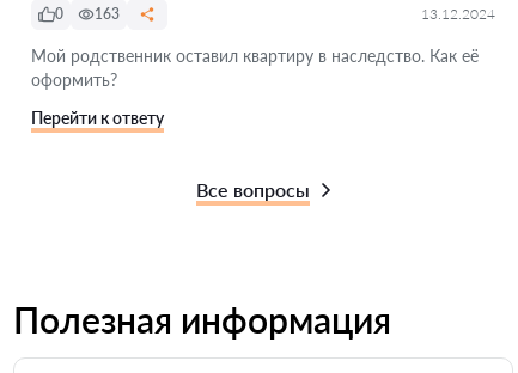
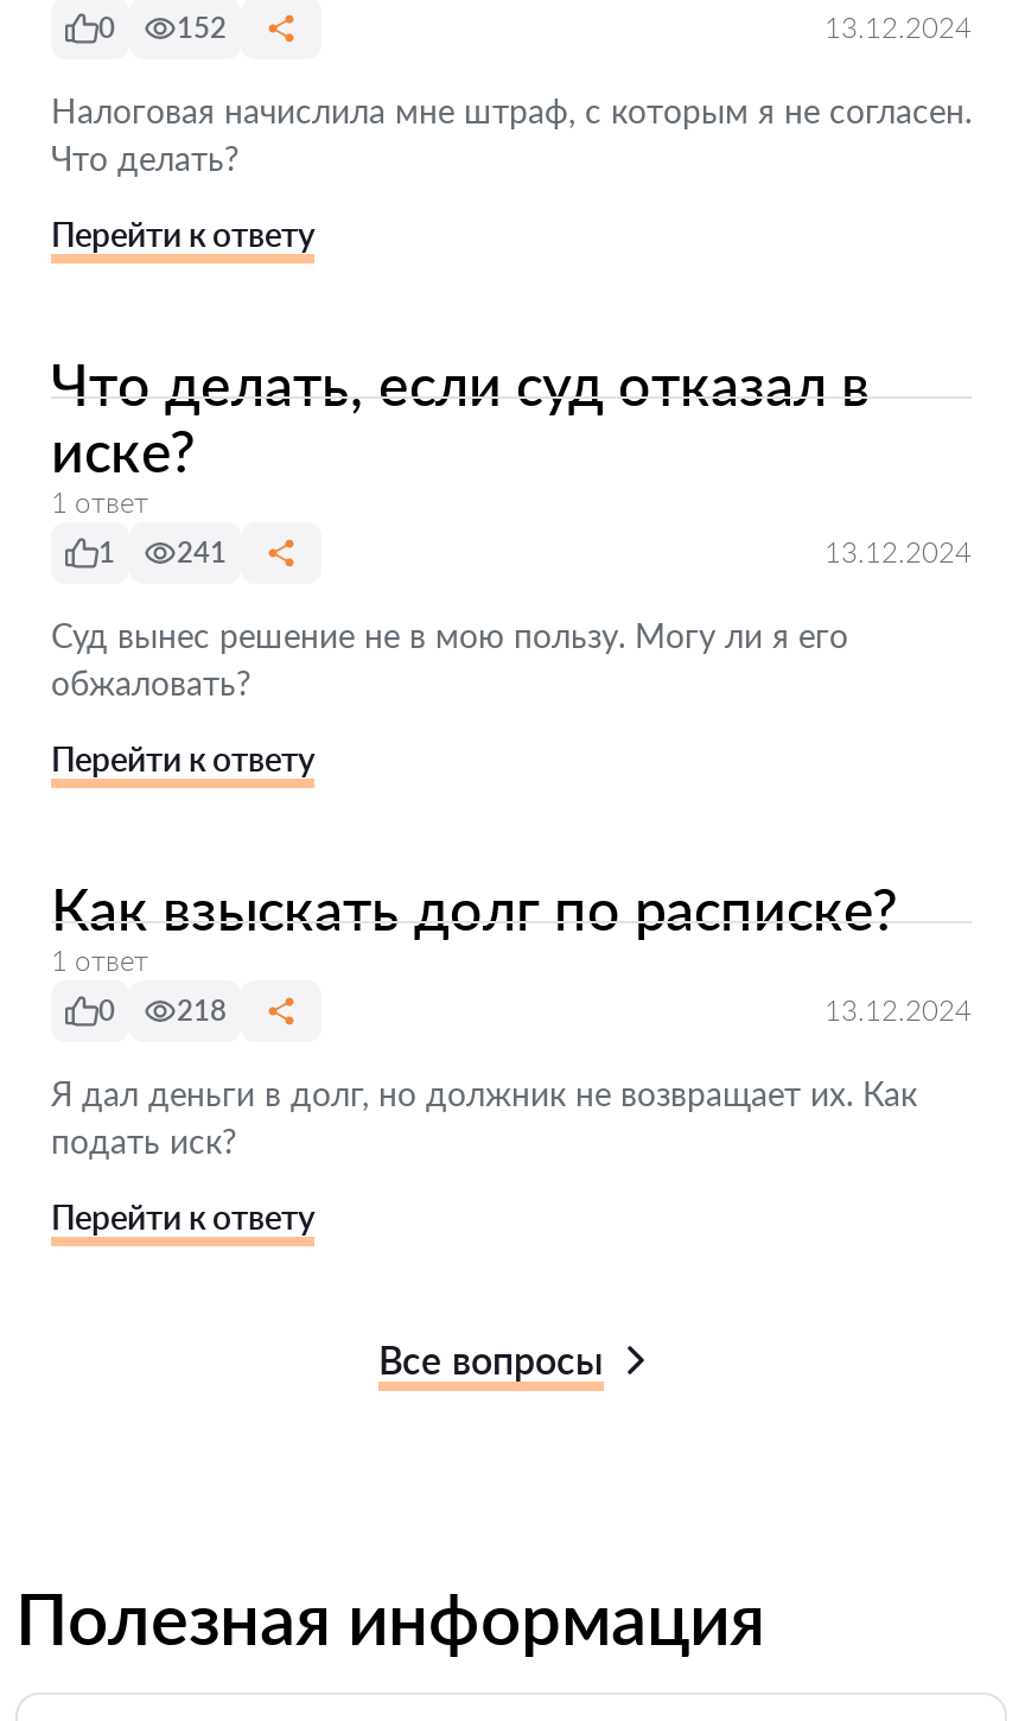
[55,5,120,23] 0 163 -> [98,9,227,45] 0 152
[31,45,479,90] Мой родственник оставил квартиру в наследство. Как её | оформить? -> [51,90,972,1161] Налоговая начислила мне штраф, с которым я не согласен. | Что делать? | Перейти к ответу | Что делать, если суд отказал в | иске? | 1 ответ | 1 | 241 | 13.12.2024 | Суд вынес решение не в мою пользу. Могу ли я его | обжаловать? | Перейти к ответу | Как взыскать долг по расписке? | 1 ответ | 0 | 218 | 13.12.2024 | Я дал деньги в долг, но должник не возвращает их. Как | подать иск?

